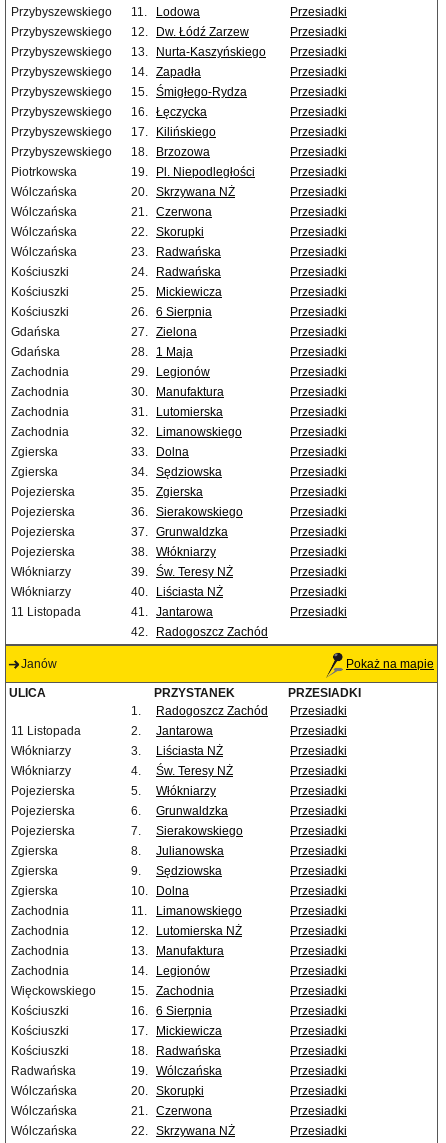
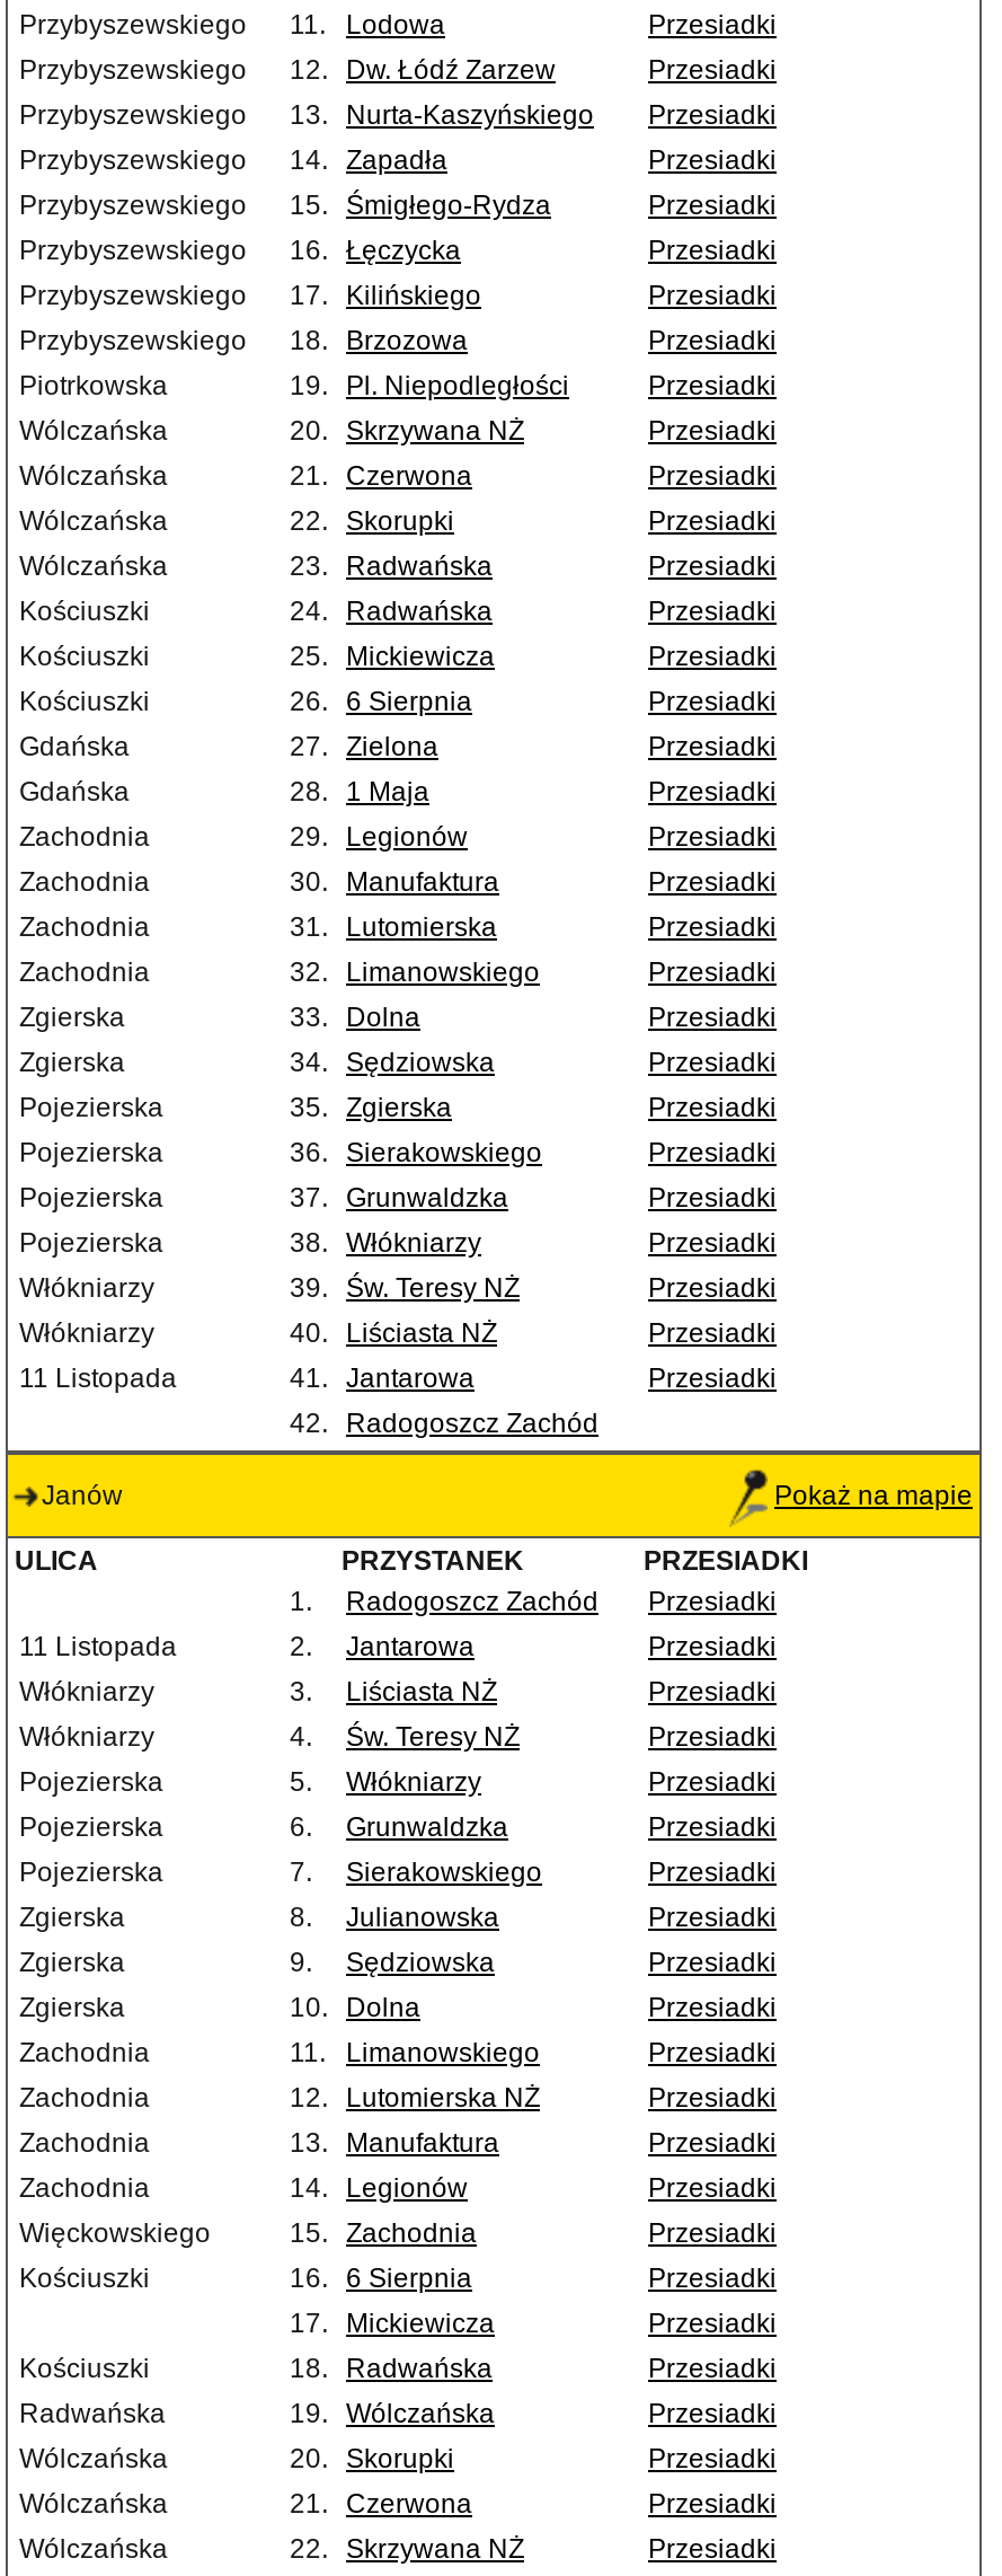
[11,1024,69,1038] Kościuszki -> none

